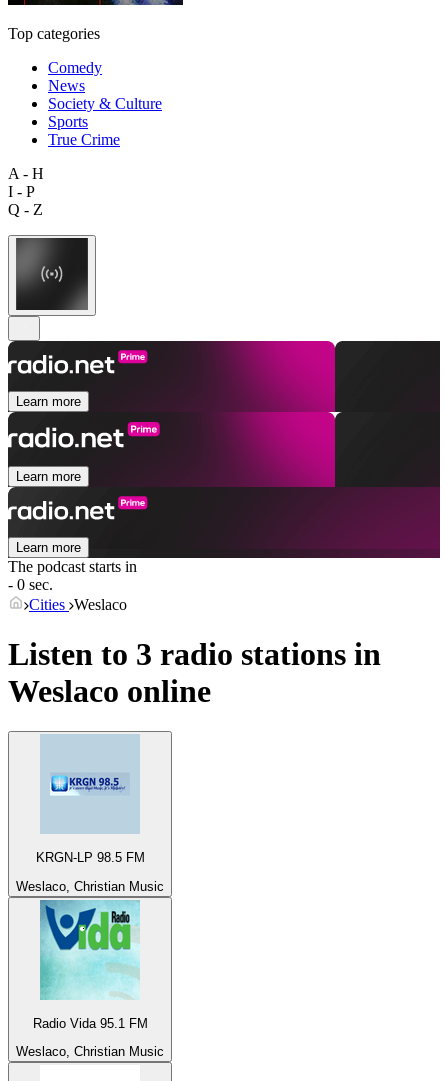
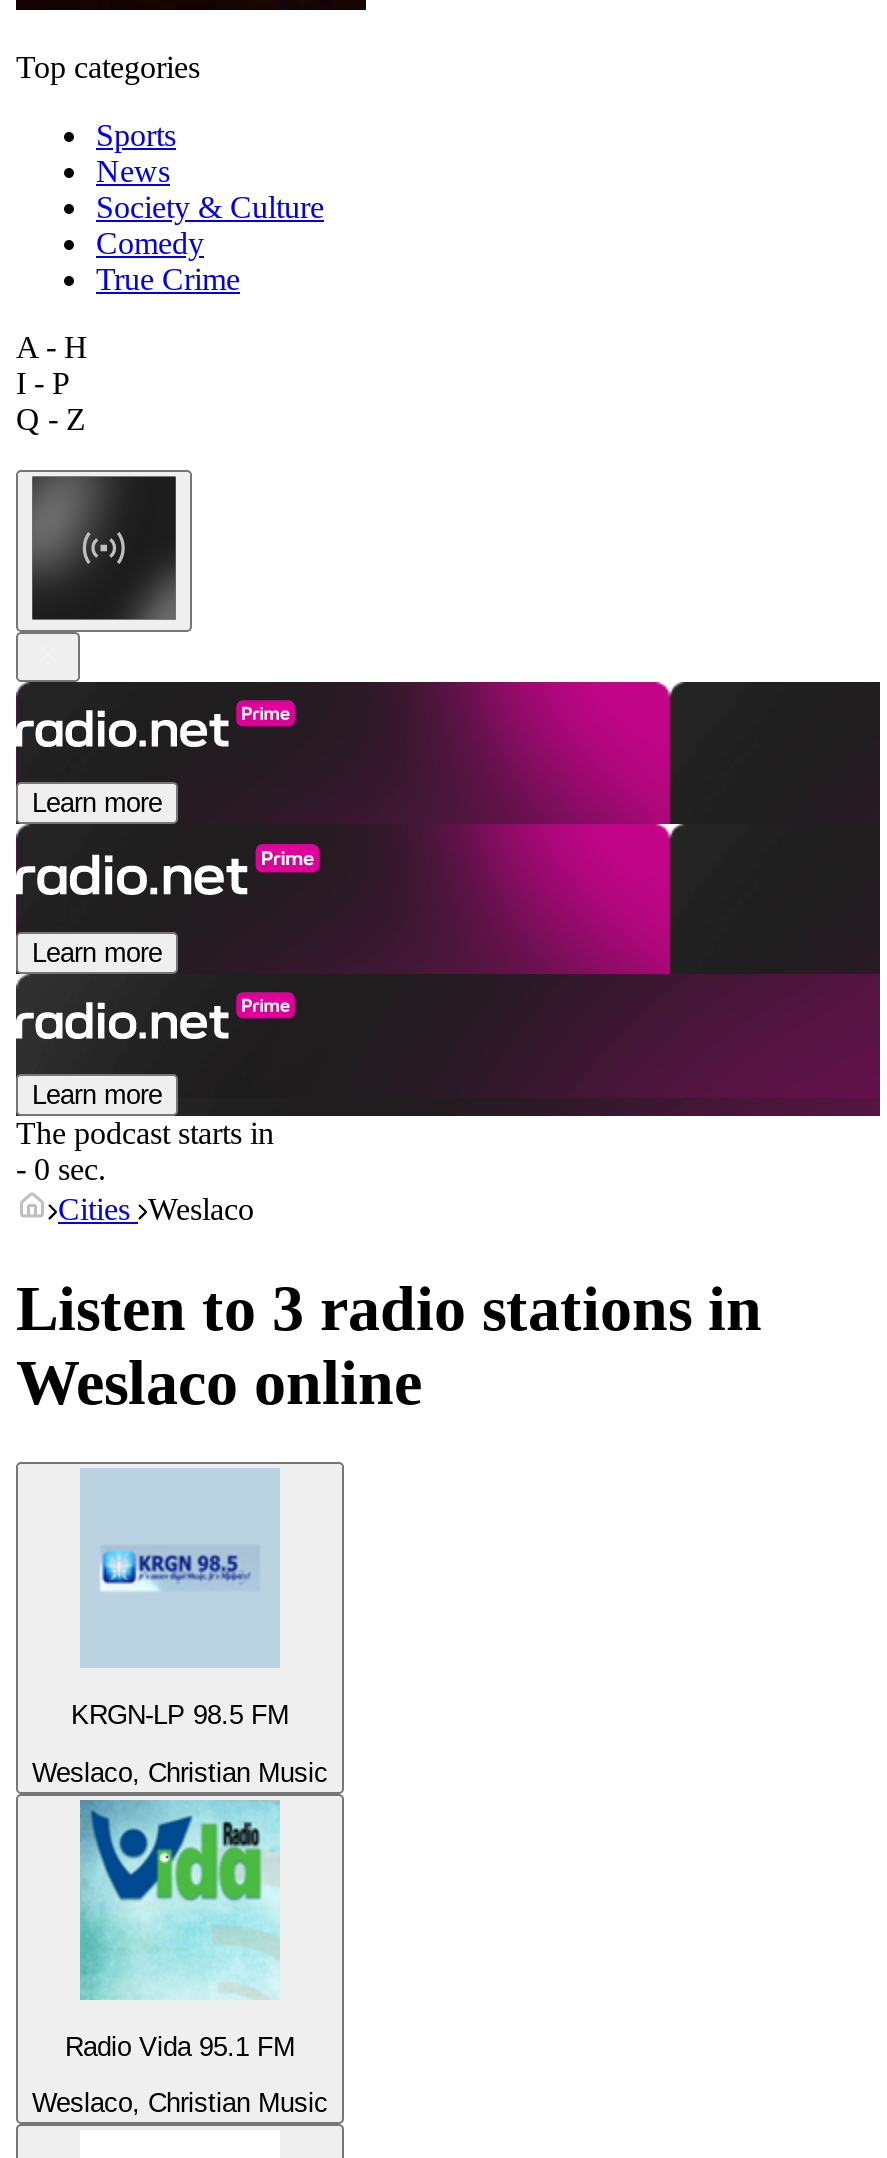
moved [48,59,102,76] -> [96,226,204,260]: Comedy
moved [48,113,88,130] -> [96,118,176,152]: Sports

